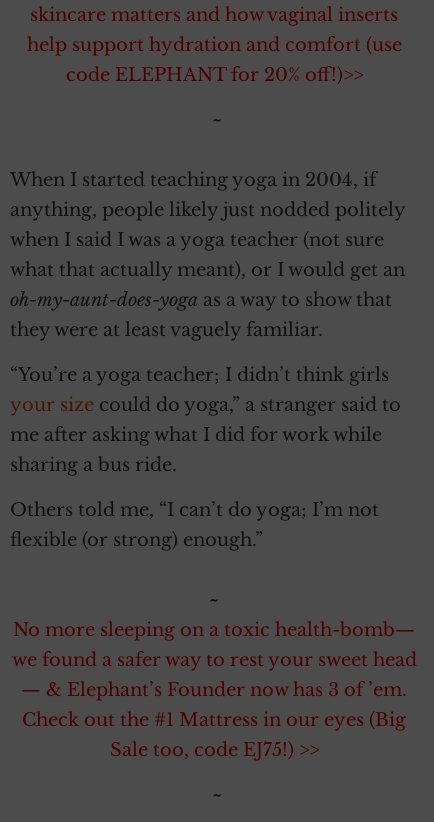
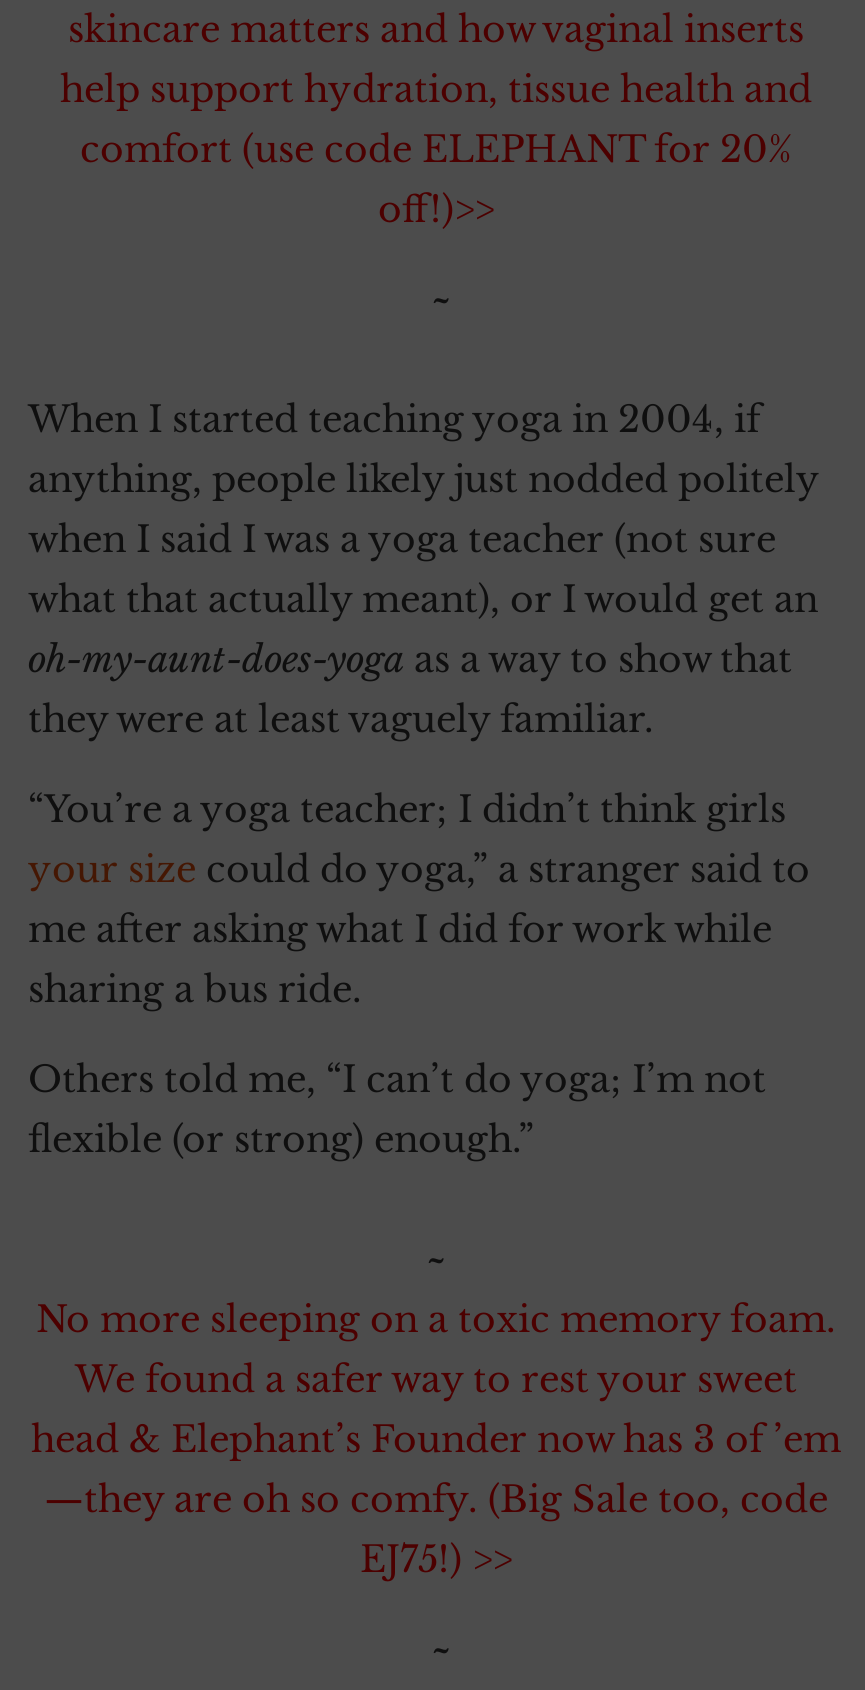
[26,34,401,86] help support hydration and comfort (use | code ELEPHANT for 20% off!)>> -> [60,68,812,232] help support hydration, tissue health and | comfort (use code ELEPHANT for 20% | off!)>>
[11,619,416,761] No more sleeping on a toxic health-bomb— | we found a safer way to rest your sweet head | — & Elephant’s Founder now has 3 of ’em. | Check out the #1 Mattress in our eyes (Big | Sale too, code EJ75!) >> -> [31,1298,841,1582] No more sleeping on a toxic memory foam. | We found a safer way to rest your sweet | head & Elephant’s Founder now has 3 of ’em | —they are oh so comfy. (Big Sale too, code | EJ75!) >>

